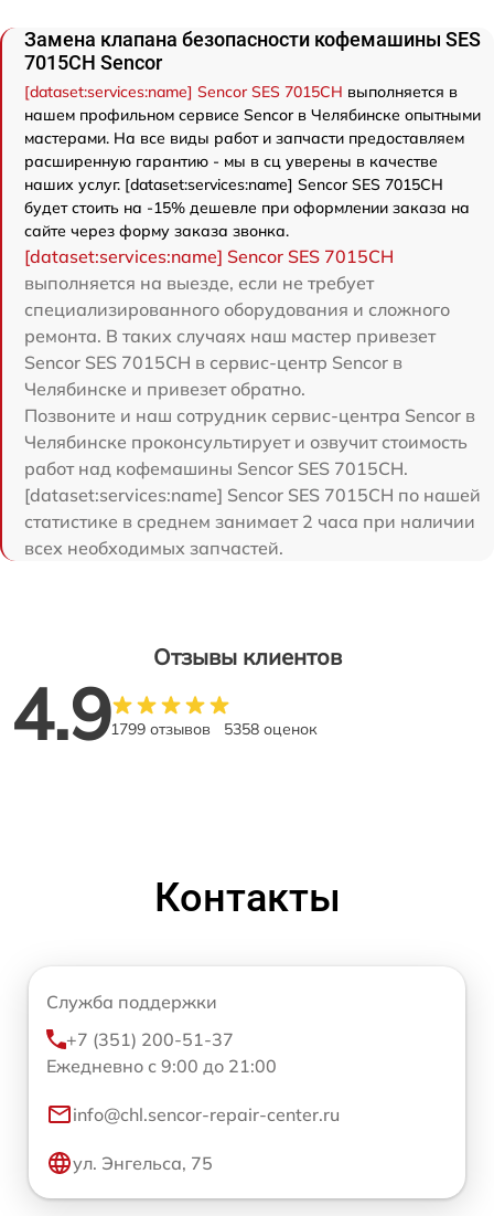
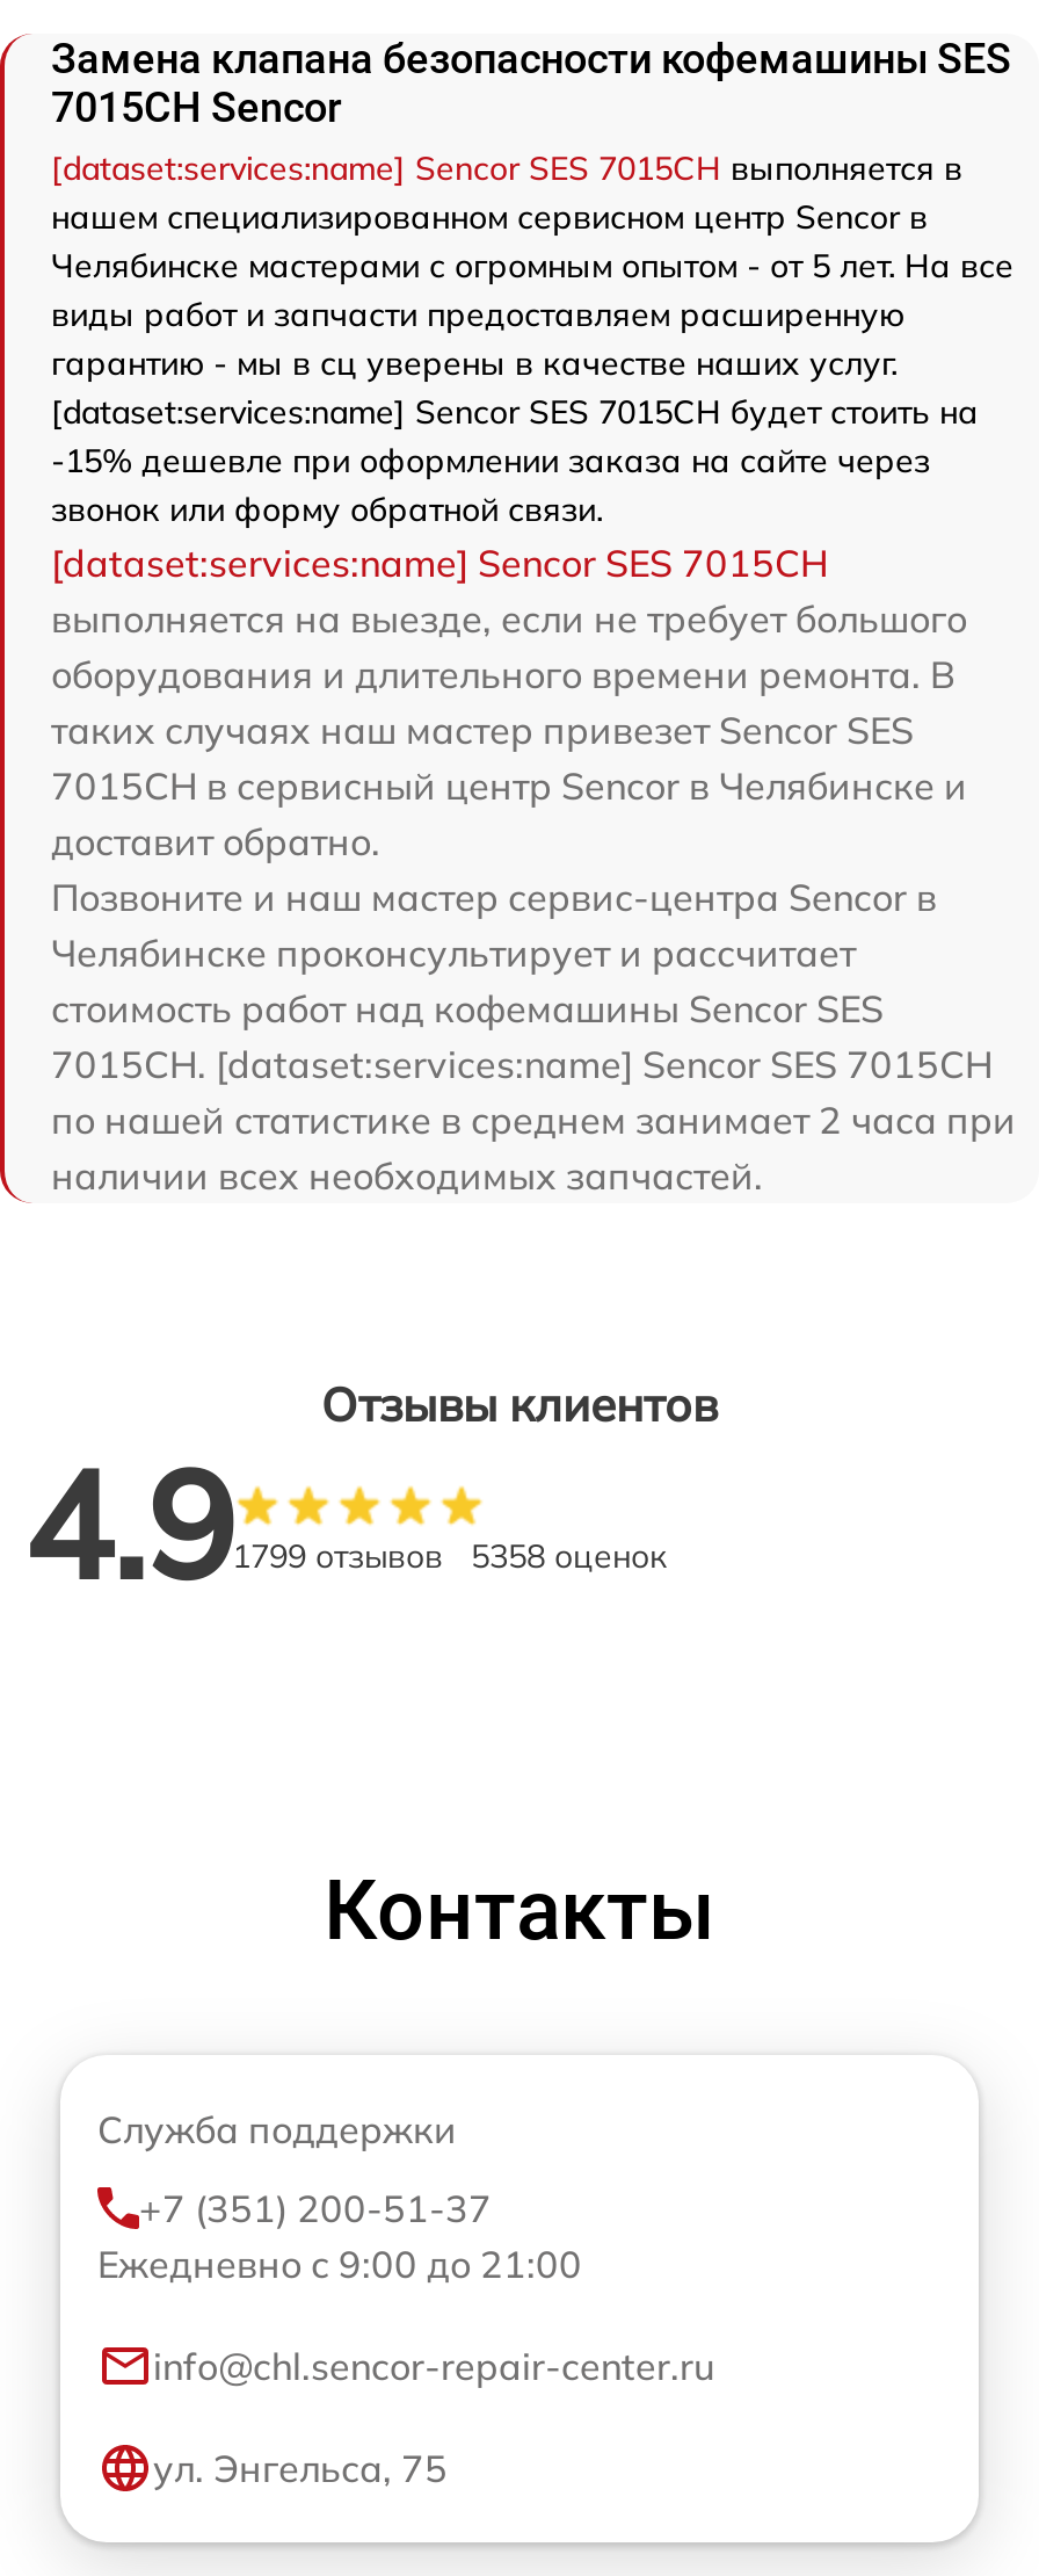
[24,105,481,241] нашем профильном сервисе Sencor в Челябинске опытными | мастерами. На все виды работ и запчасти предоставляем | расширенную гарантию - мы в сц уверены в качестве | наших услуг. [dataset:services:name] Sencor SES 7015CH | будет стоить на -15% дешевле при оформлении заказа на | сайте через форму заказа звонка. -> [51,196,1013,530] нашем специализированном сервисном центр Sencor в | Челябинске мастерами с огромным опытом - от 5 лет. На все | виды работ и запчасти предоставляем расширенную | гарантию - мы в сц уверены в качестве наших услуг. | [dataset:services:name] Sencor SES 7015CH будет стоить на | -15% дешевле при оформлении заказа на сайте через | звонок или форму обратной связи.
[24,271,481,559] выполняется на выезде, если не требует | специализированного оборудования и сложного | ремонта. В таких случаях наш мастер привезет | Sencor SES 7015CH в сервис-центр Sencor в | Челябинске и привезет обратно. | Позвоните и наш сотрудник сервис-центра Sencor в | Челябинске проконсультирует и озвучит стоимость | работ над кофемашины Sencor SES 7015CH. | [dataset:services:name] Sencor SES 7015CH по нашей | статистике в среднем занимает 2 часа при наличии | всех необходимых запчастей. -> [51,595,1016,1198] выполняется на выезде, если не требует большого | оборудования и длительного времени ремонта. В | таких случаях наш мастер привезет Sencor SES | 7015CH в сервисный центр Sencor в Челябинске и | доставит обратно. | Позвоните и наш мастер сервис-центра Sencor в | Челябинске проконсультирует и рассчитает | стоимость работ над кофемашины Sencor SES | 7015CH. [dataset:services:name] Sencor SES 7015CH | по нашей статистике в среднем занимает 2 часа при | наличии всех необходимых запчастей.

